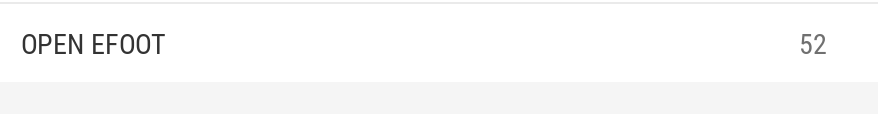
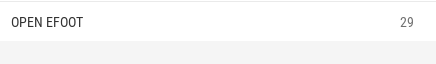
[799,28,827,60] 52 -> [400,14,414,30] 29

